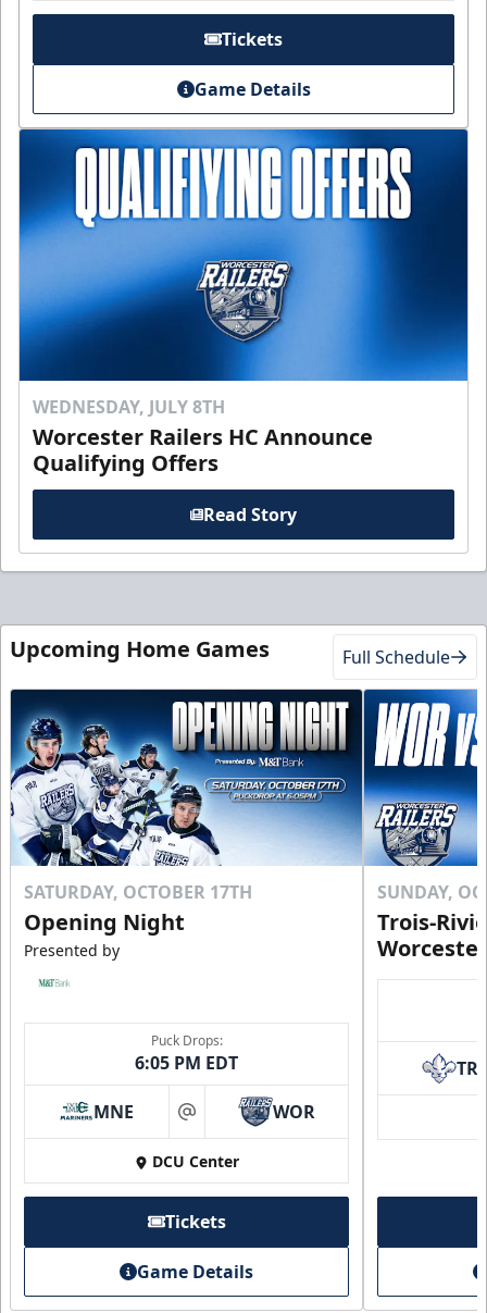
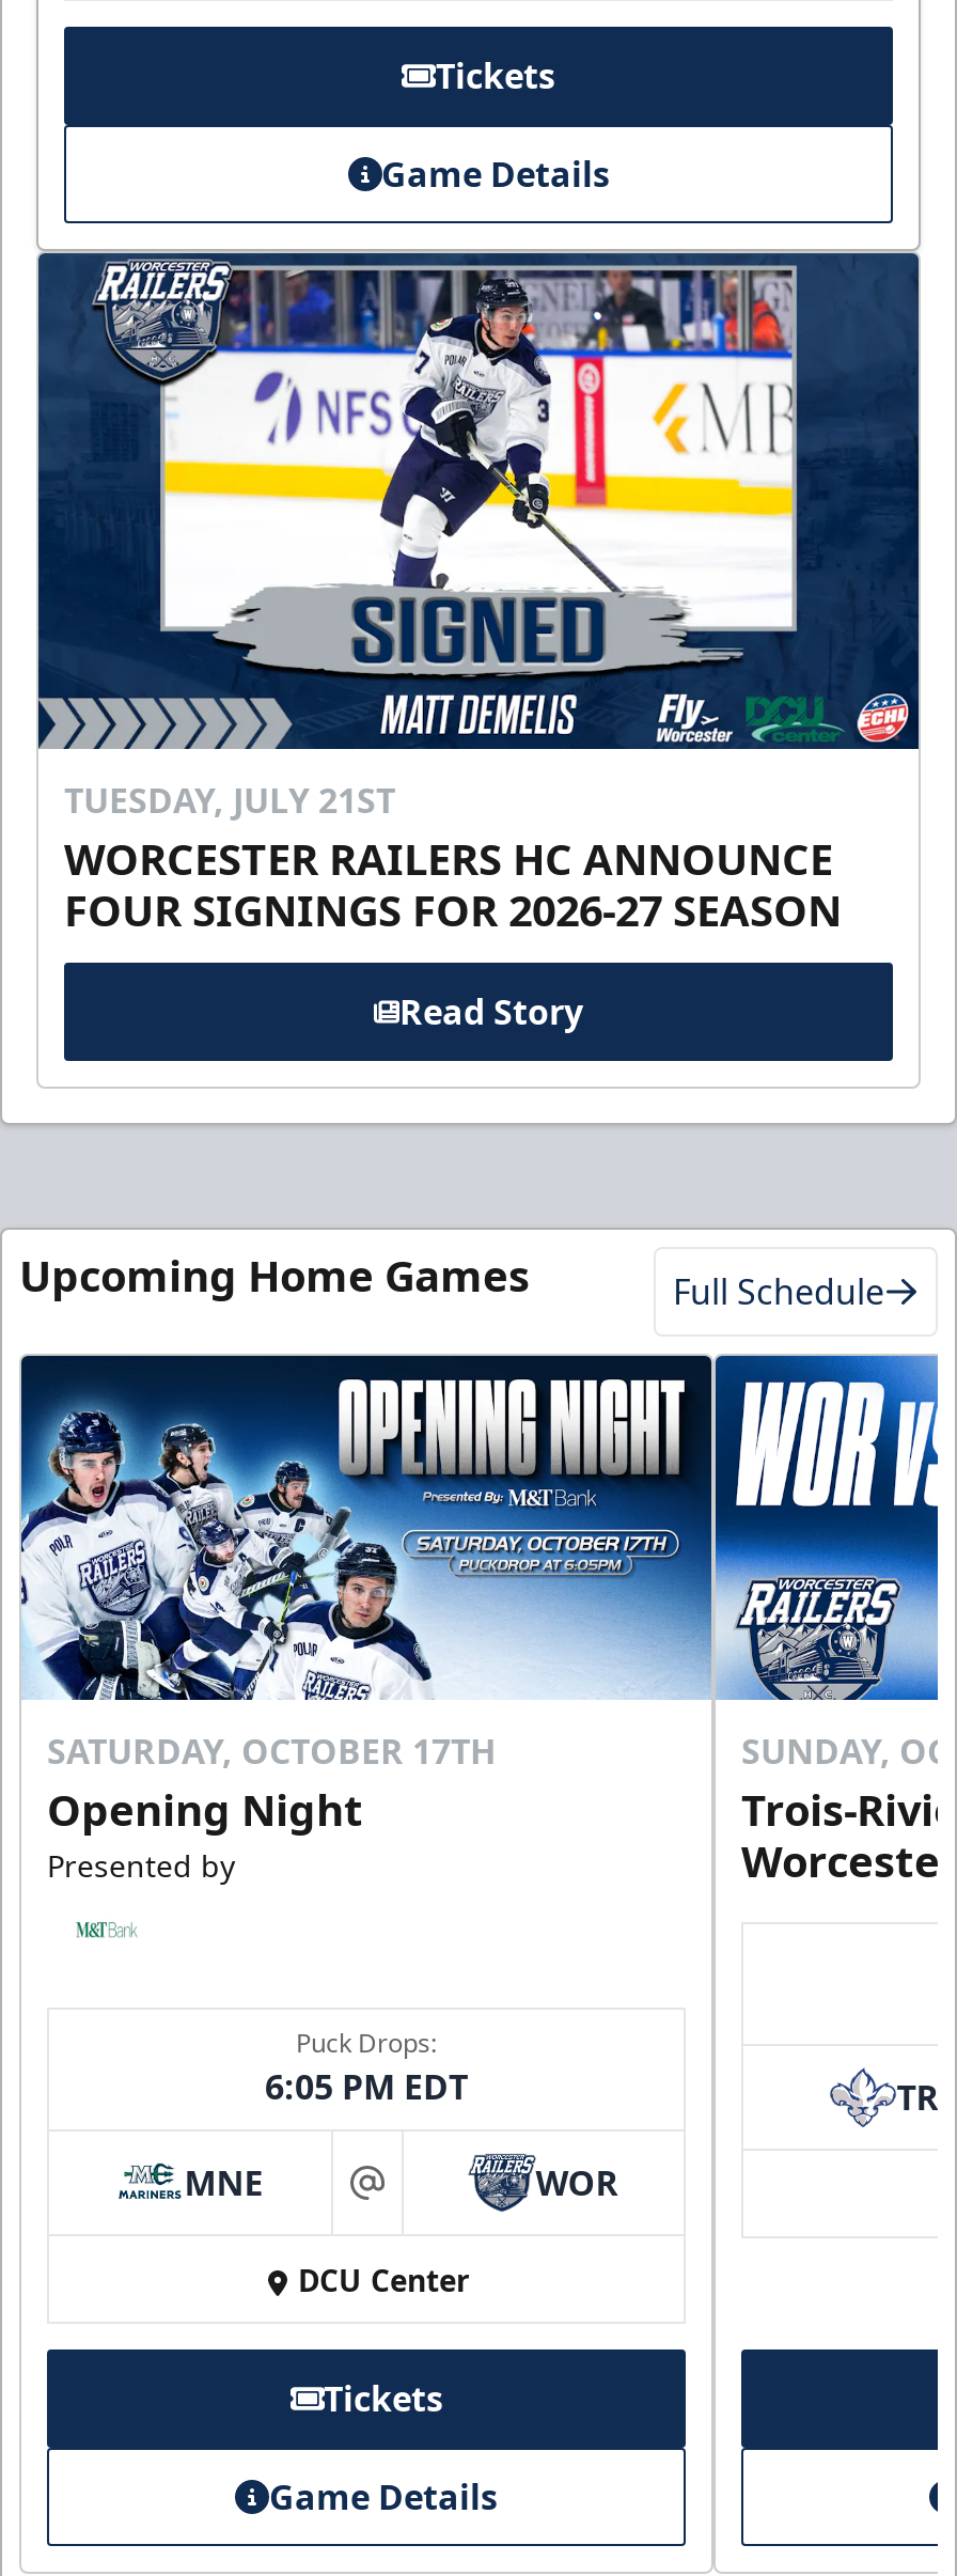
[18,128,469,478] [image] | WEDNESDAY, JULY 8TH | Worcester Railers HC Announce | Qualifying Offers -> [36,252,921,939] [image] | TUESDAY, JULY 21ST | WORCESTER RAILERS HC ANNOUNCE | FOUR SIGNINGS FOR 2026-27 SEASON

